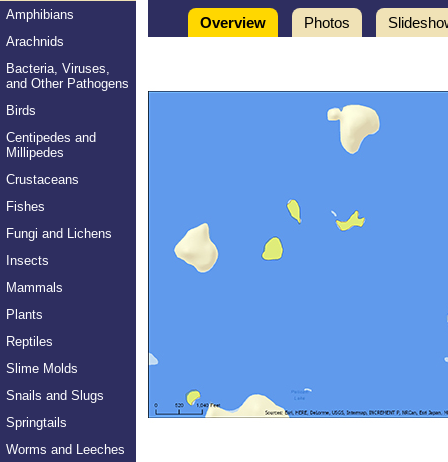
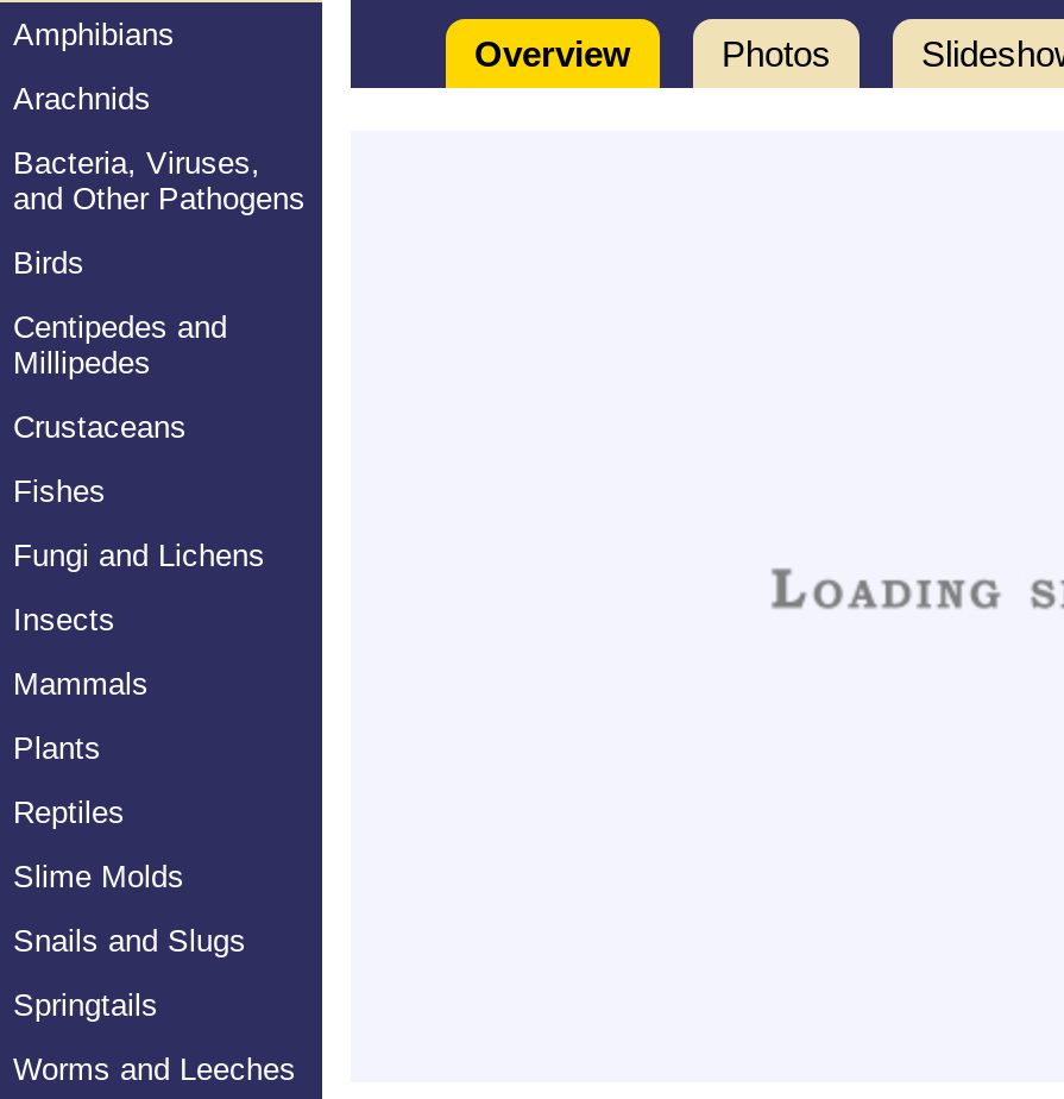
[147,90,445,419] [image] -> none

